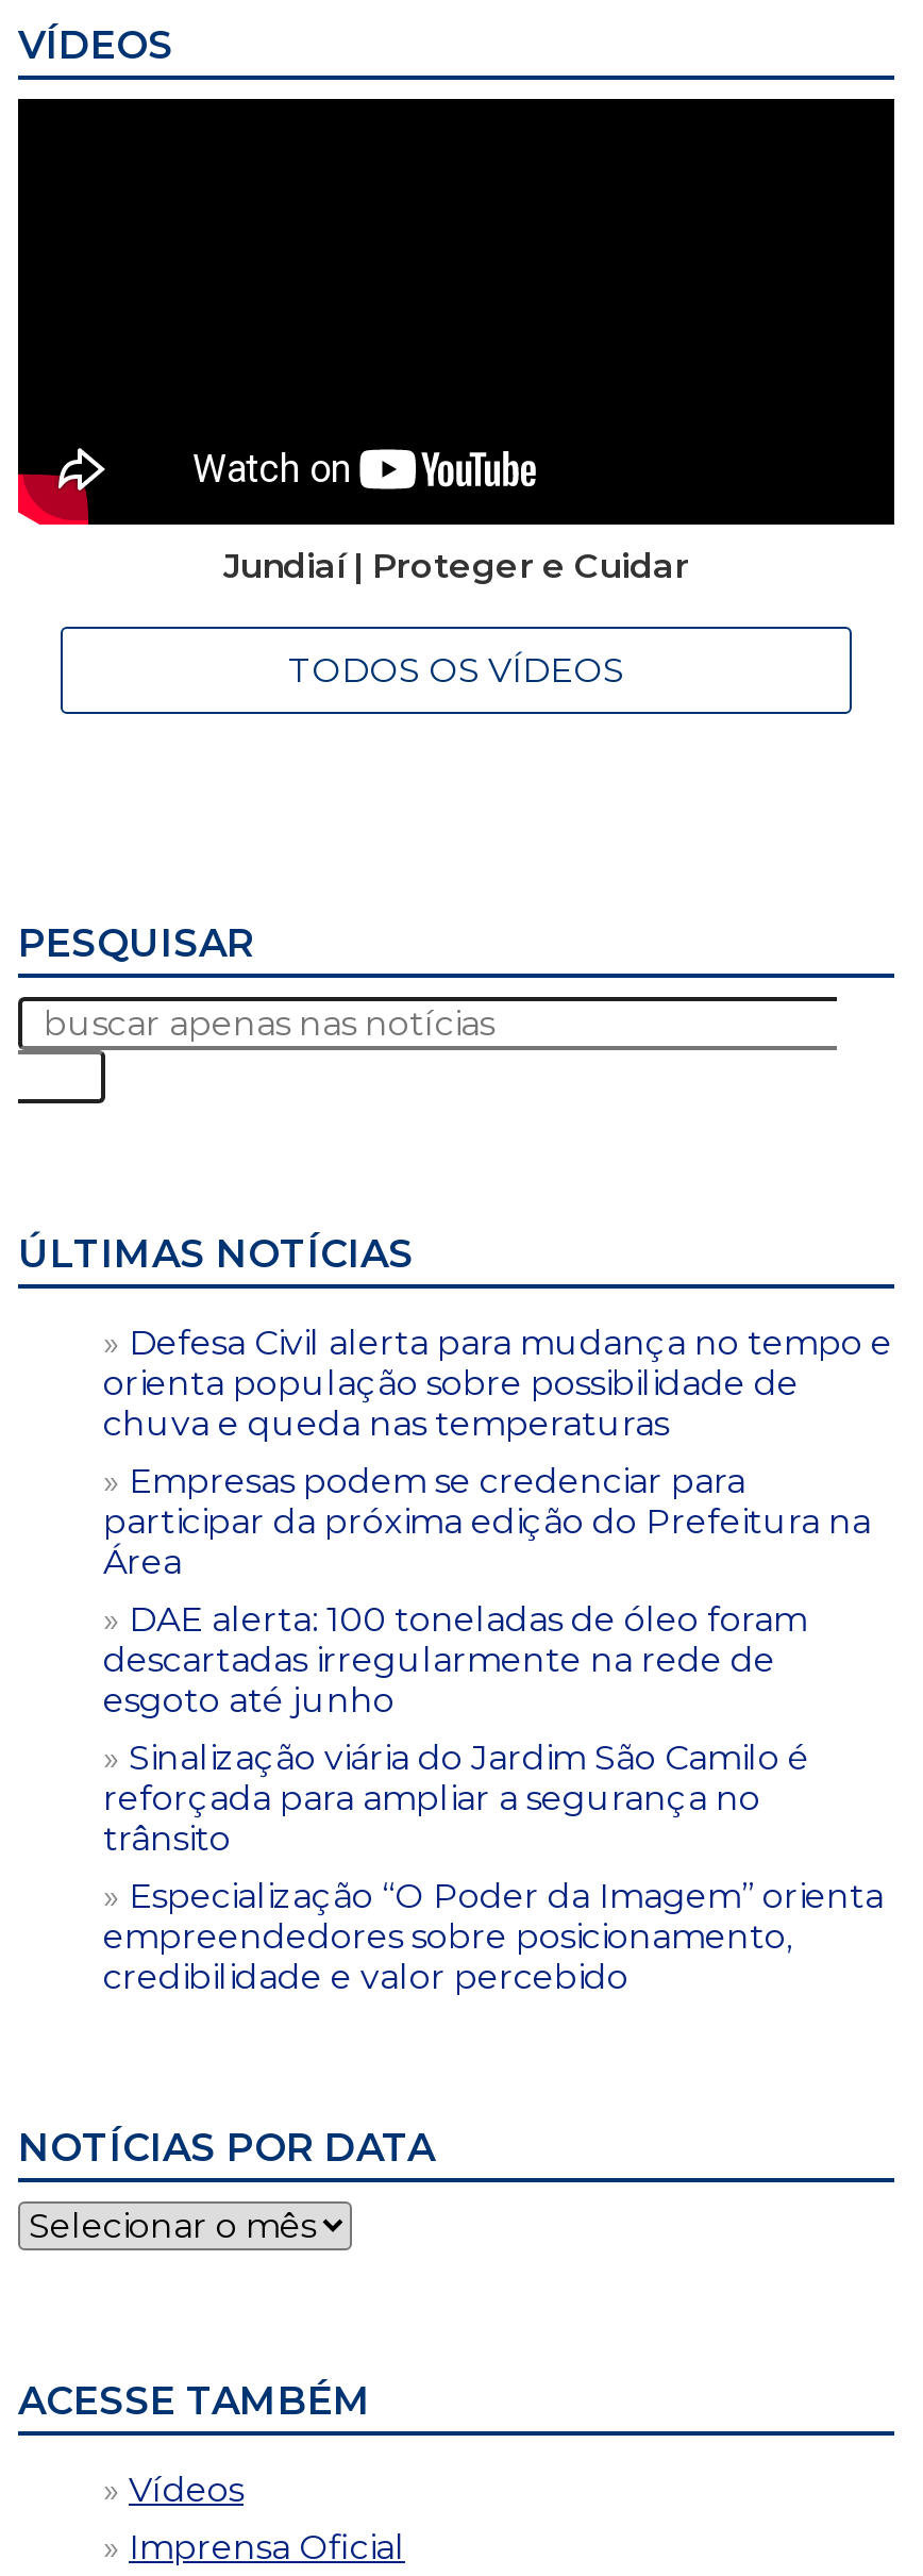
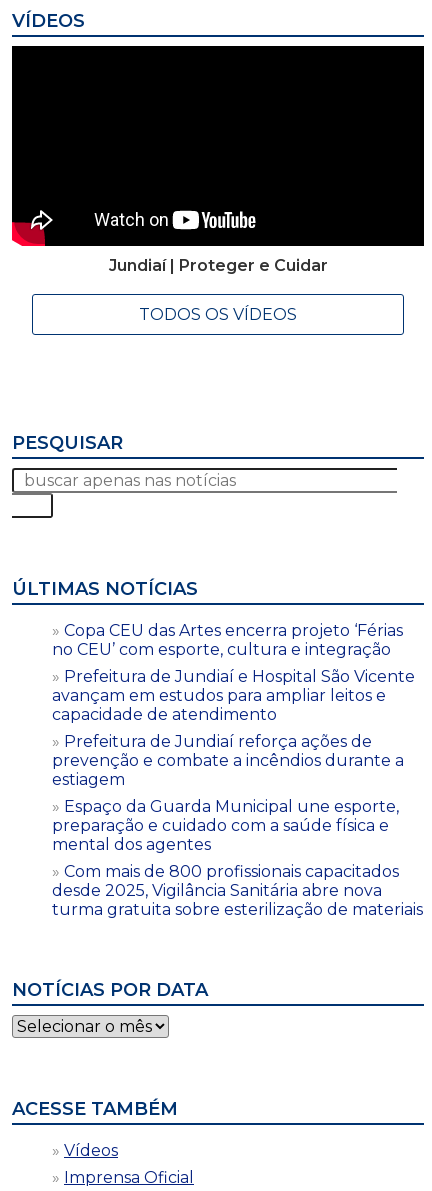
[103,1323,892,1998] Defesa Civil alerta para mudança no tempo e | orienta população sobre possibilidade de | chuva e queda nas temperaturas | Empresas podem se credenciar para | participar da próxima edição do Prefeitura na | Área | DAE alerta: 100 toneladas de óleo foram | descartadas irregularmente na rede de | esgoto até junho | Sinalização viária do Jardim São Camilo é | reforçada para ampliar a segurança no | trânsito | Especialização “O Poder da Imagem” orienta | empreendedores sobre posicionamento, | credibilidade e valor percebido -> [52,621,423,919] Copa CEU das Artes encerra projeto ‘Férias | no CEU’ com esporte, cultura e integração | Prefeitura de Jundiaí e Hospital São Vicente | avançam em estudos para ampliar leitos e | capacidade de atendimento | Prefeitura de Jundiaí reforça ações de | prevenção e combate a incêndios durante a | estiagem | Espaço da Guarda Municipal une esporte, | preparação e cuidado com a saúde física e | mental dos agentes | Com mais de 800 profissionais capacitados | desde 2025, Vigilância Sanitária abre nova | turma gratuita sobre esterilização de materiais

